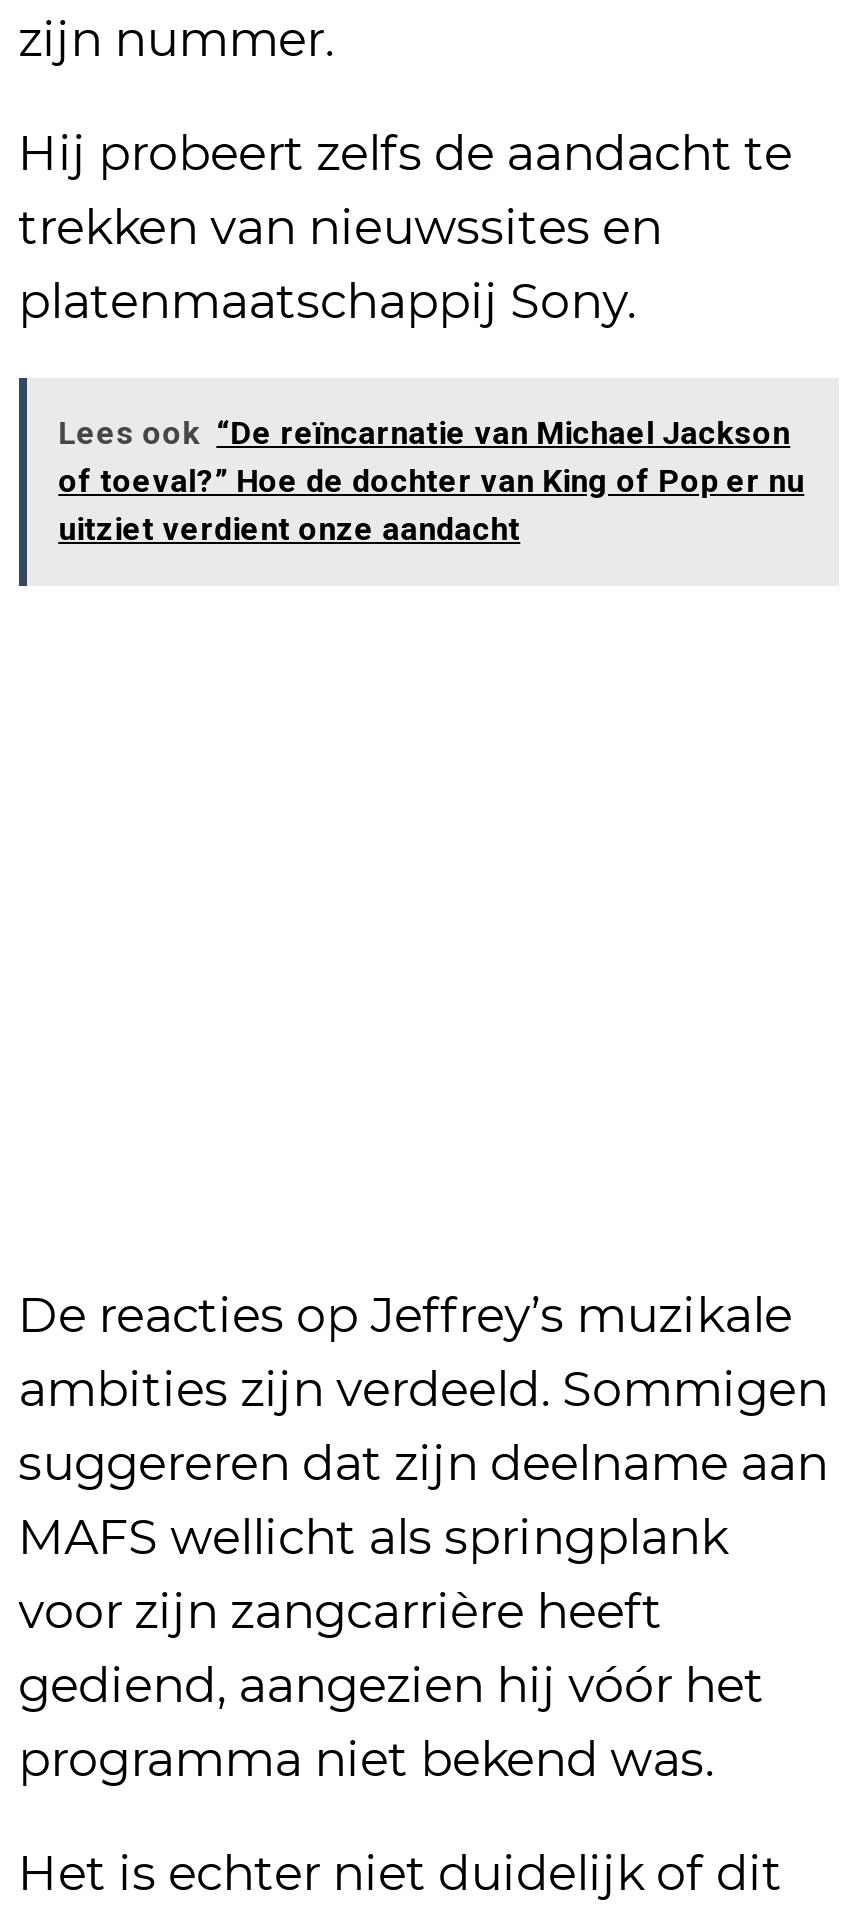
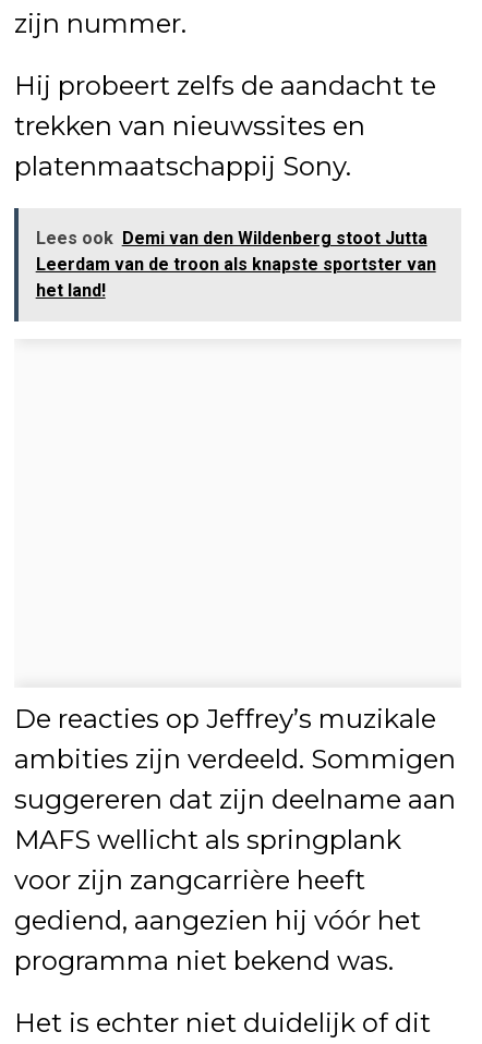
[58,413,804,547] Lees ook “De reïncarnatie van Michael Jackson | of toeval?” Hoe de dochter van King of Pop er nu | uitziet verdient onze aandacht -> [36,227,436,300] Lees ook Demi van den Wildenberg stoot Jutta | Leerdam van de troon als knapste sportster van | het land!

